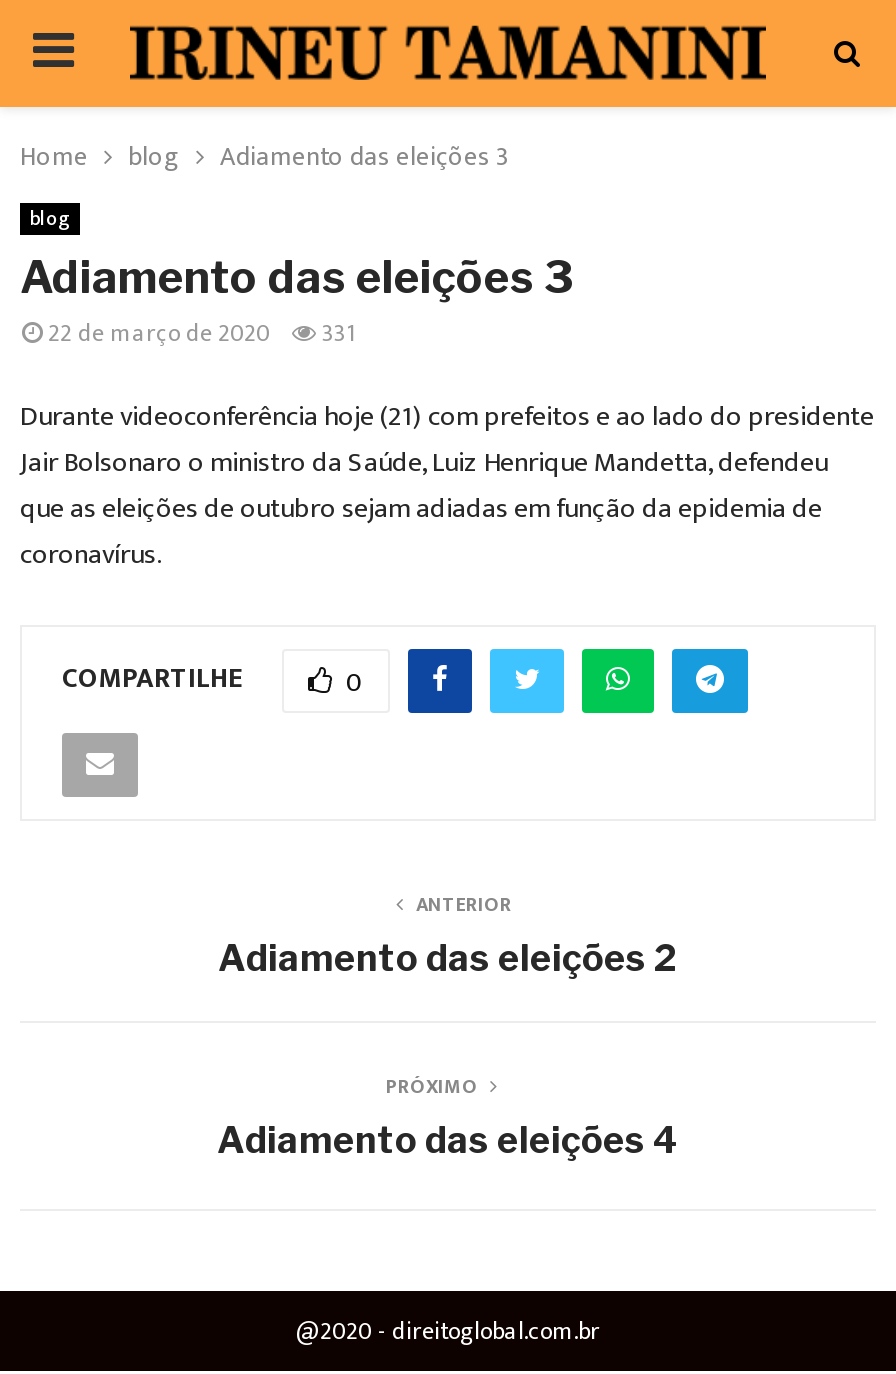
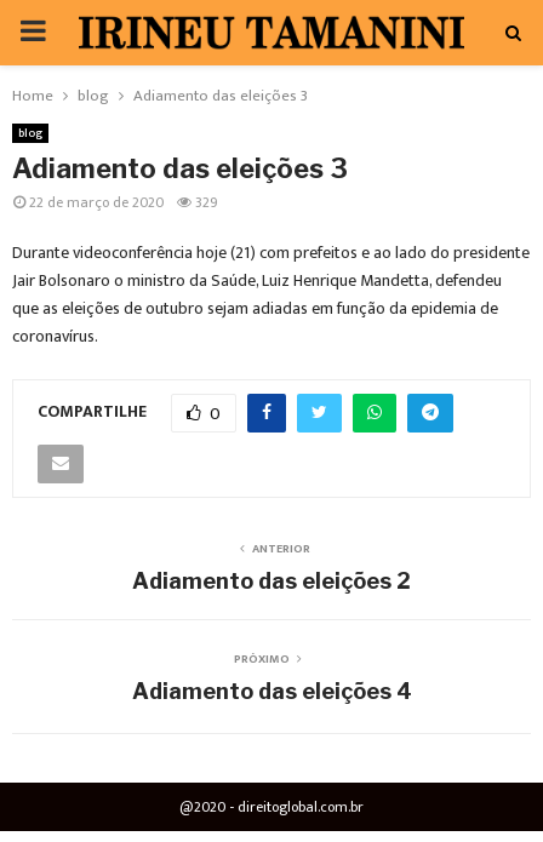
[48,313,354,353] 22 de março de 2020 331 -> [29,190,218,214] 22 de março de 2020 329

